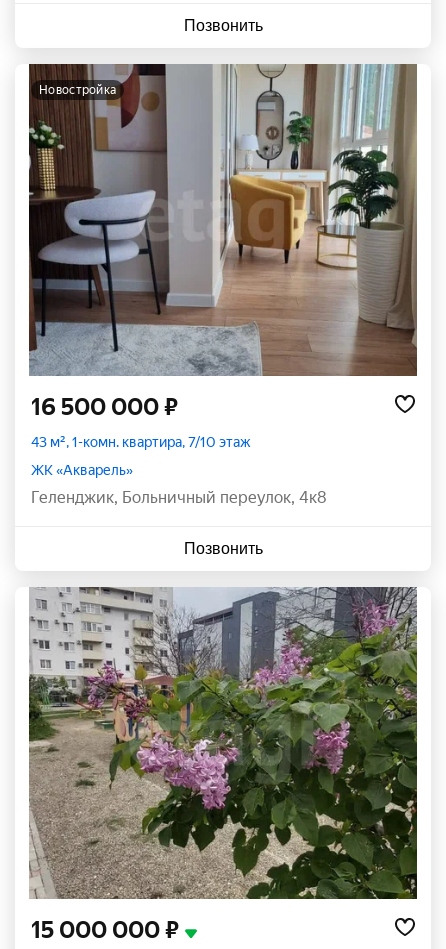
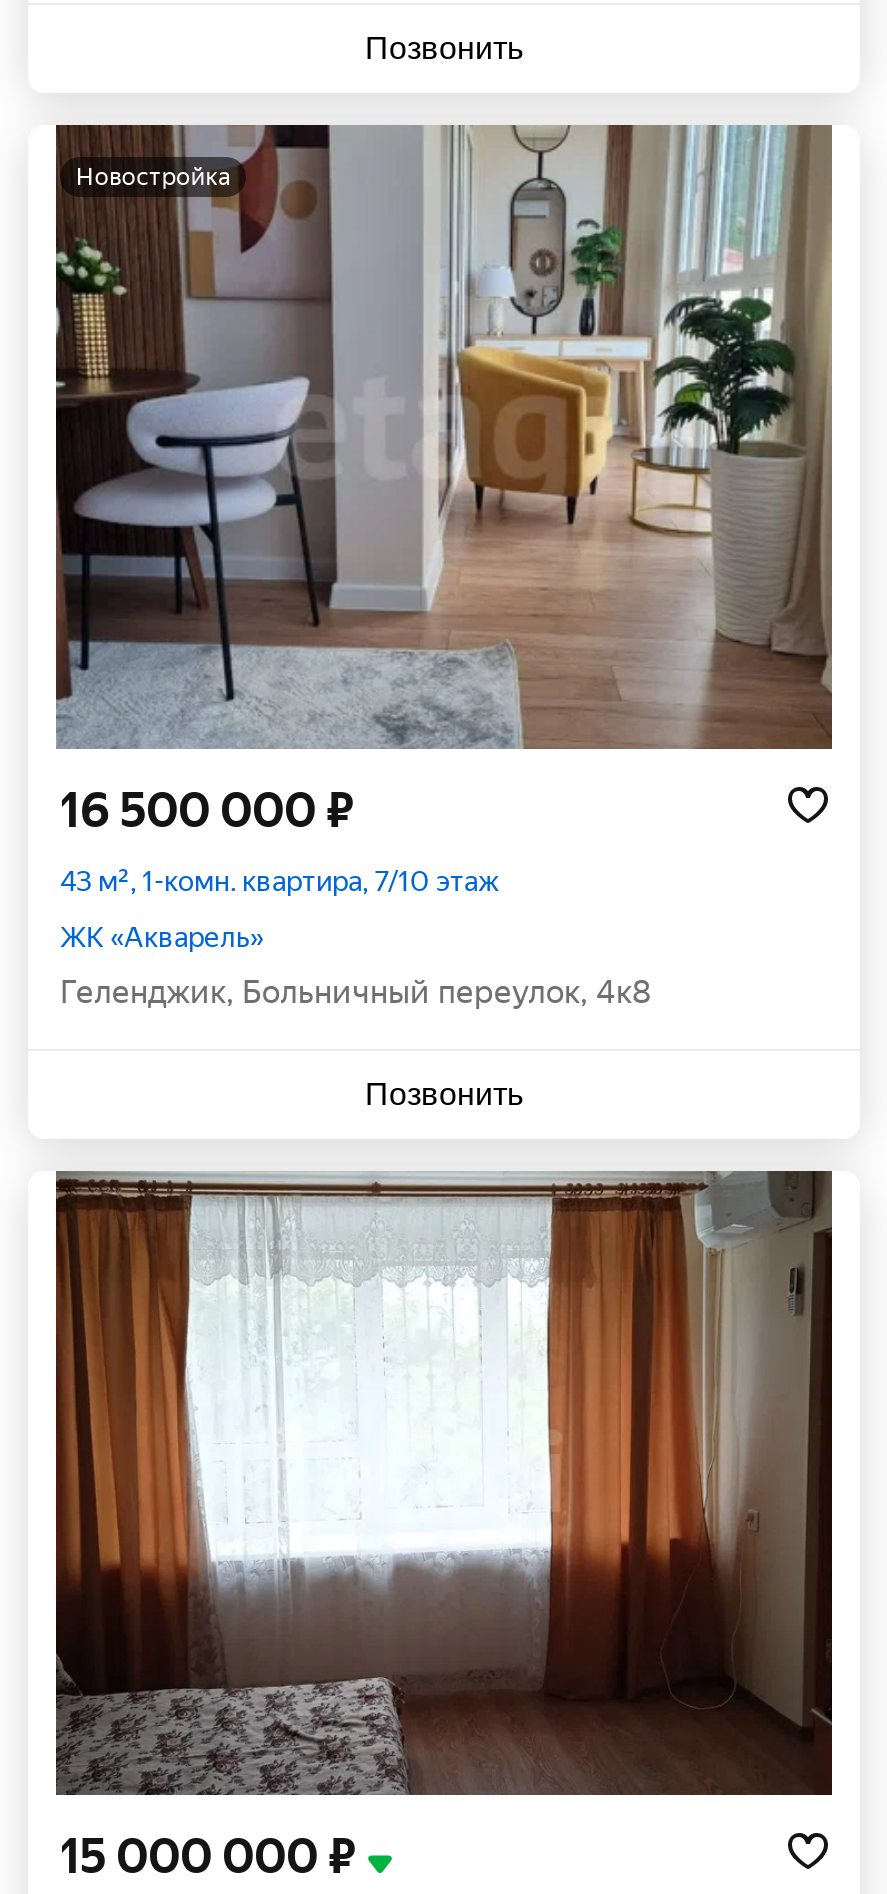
[28,587,418,899] [image] -> [54,1171,834,1797] [image]

